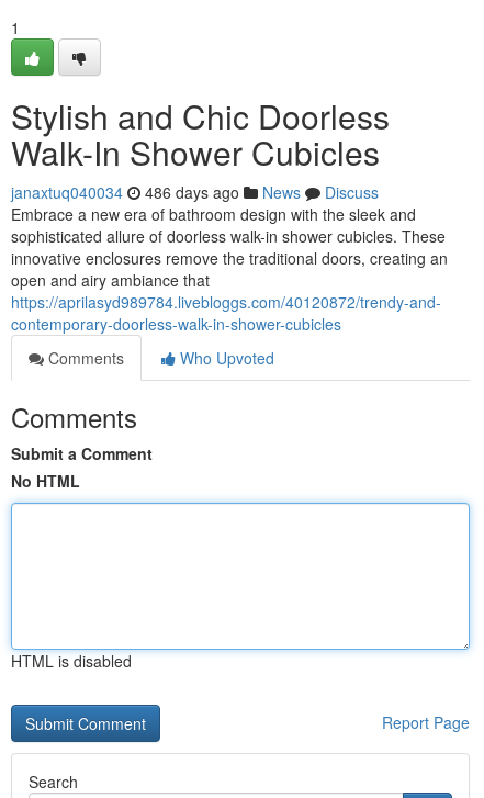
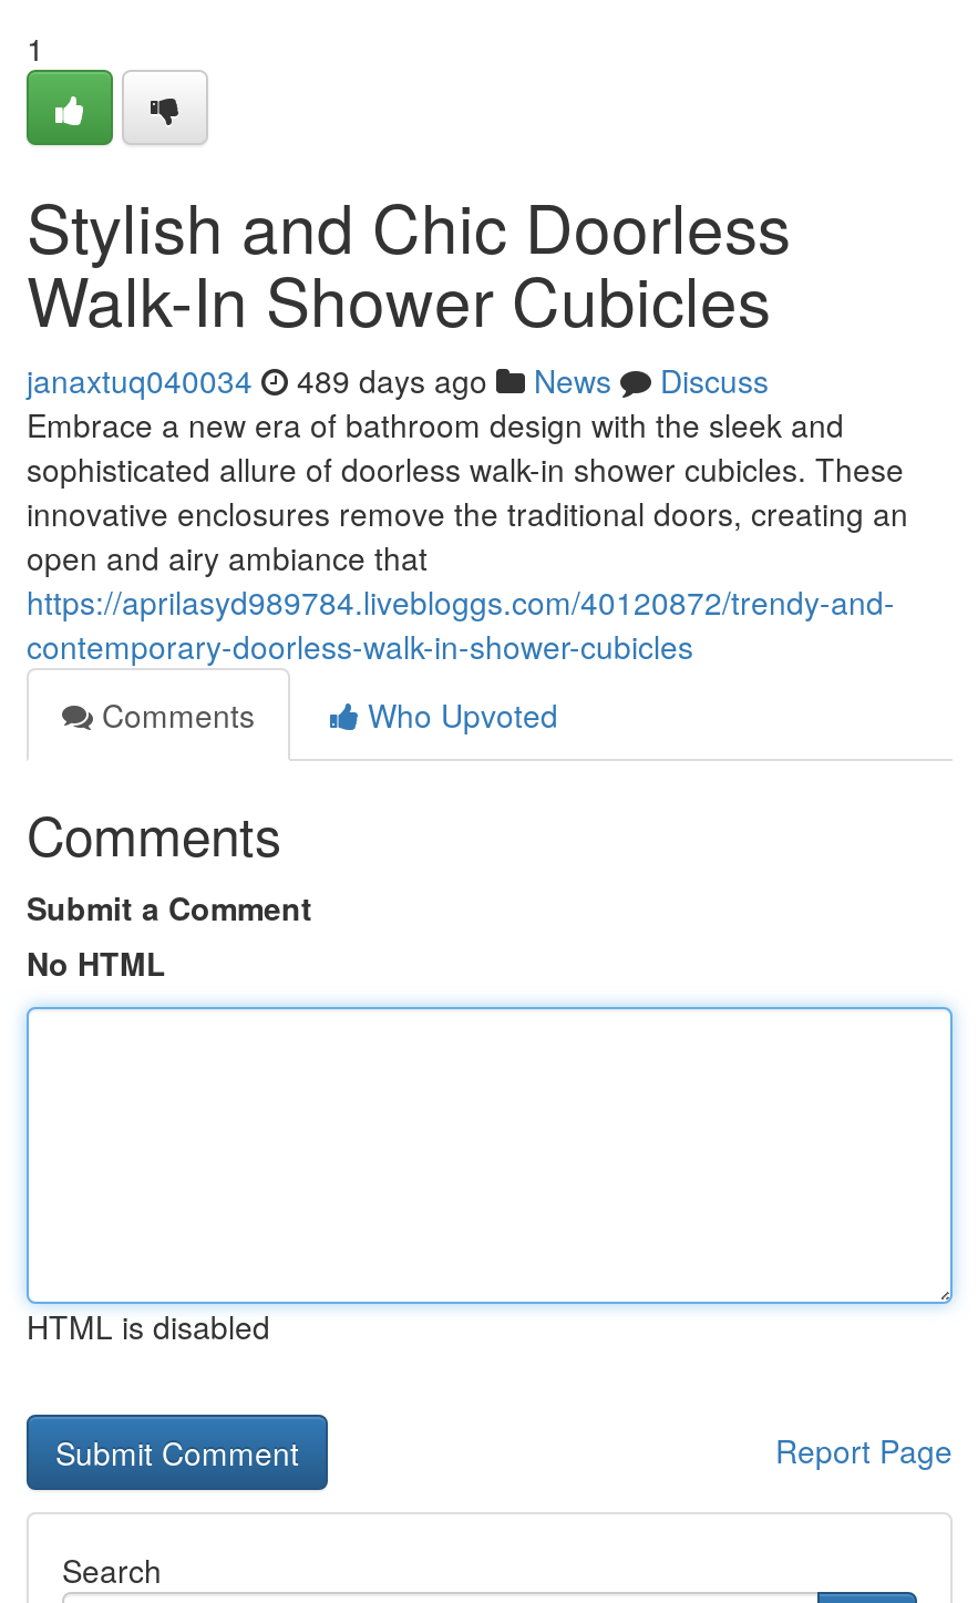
[11,181,379,203] janaxtuq040034 486 days ago News Discuss -> [27,358,769,402] janaxtuq040034 489 days ago News Discuss

